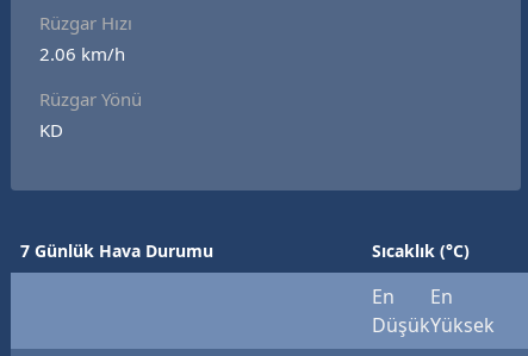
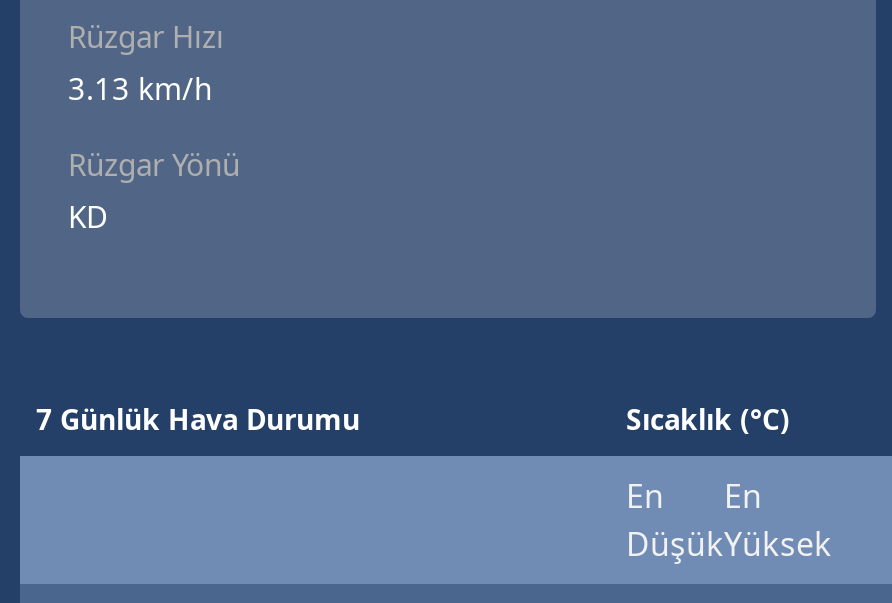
[39,42,125,65] 2.06 km/h -> [68,68,212,108] 3.13 km/h

